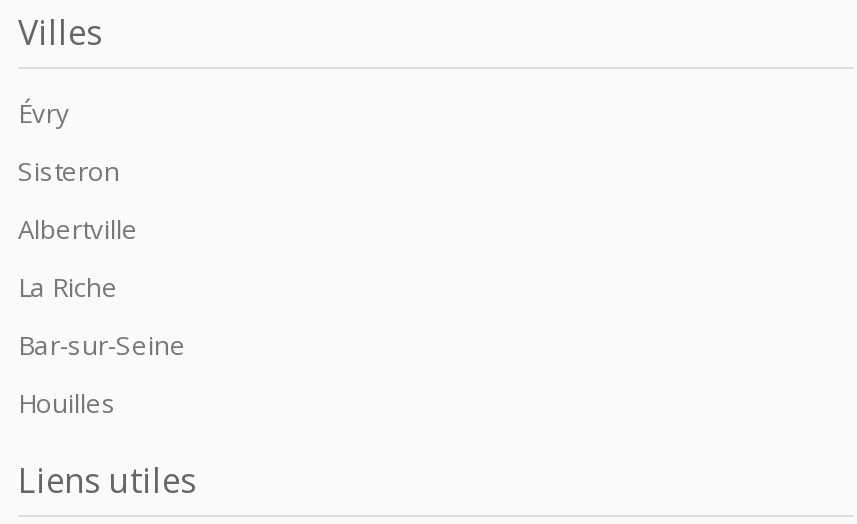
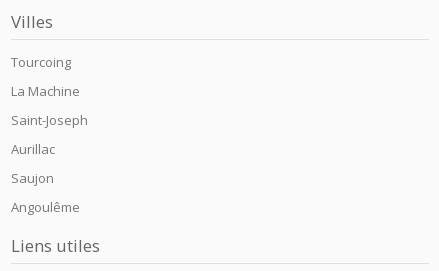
[18,95,70,131] Évry -> [11,53,71,71] Tourcoing
[18,153,120,189] Sisteron -> [11,82,80,100] La Machine
[18,211,138,247] Albertville -> [11,111,88,129] Saint-Joseph
[18,269,118,305] La Riche -> [11,140,55,158] Aurillac
[18,327,186,363] Bar-sur-Seine -> [11,169,54,187] Saujon
[18,385,116,421] Houilles -> [11,198,80,216] Angoulême

